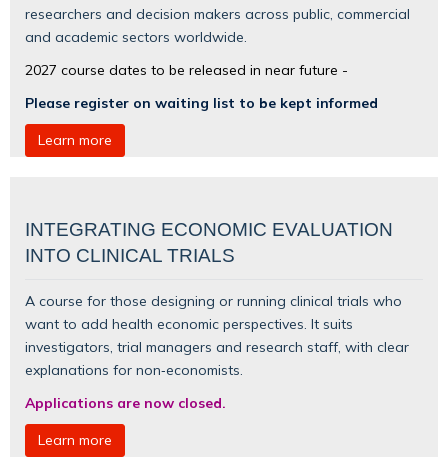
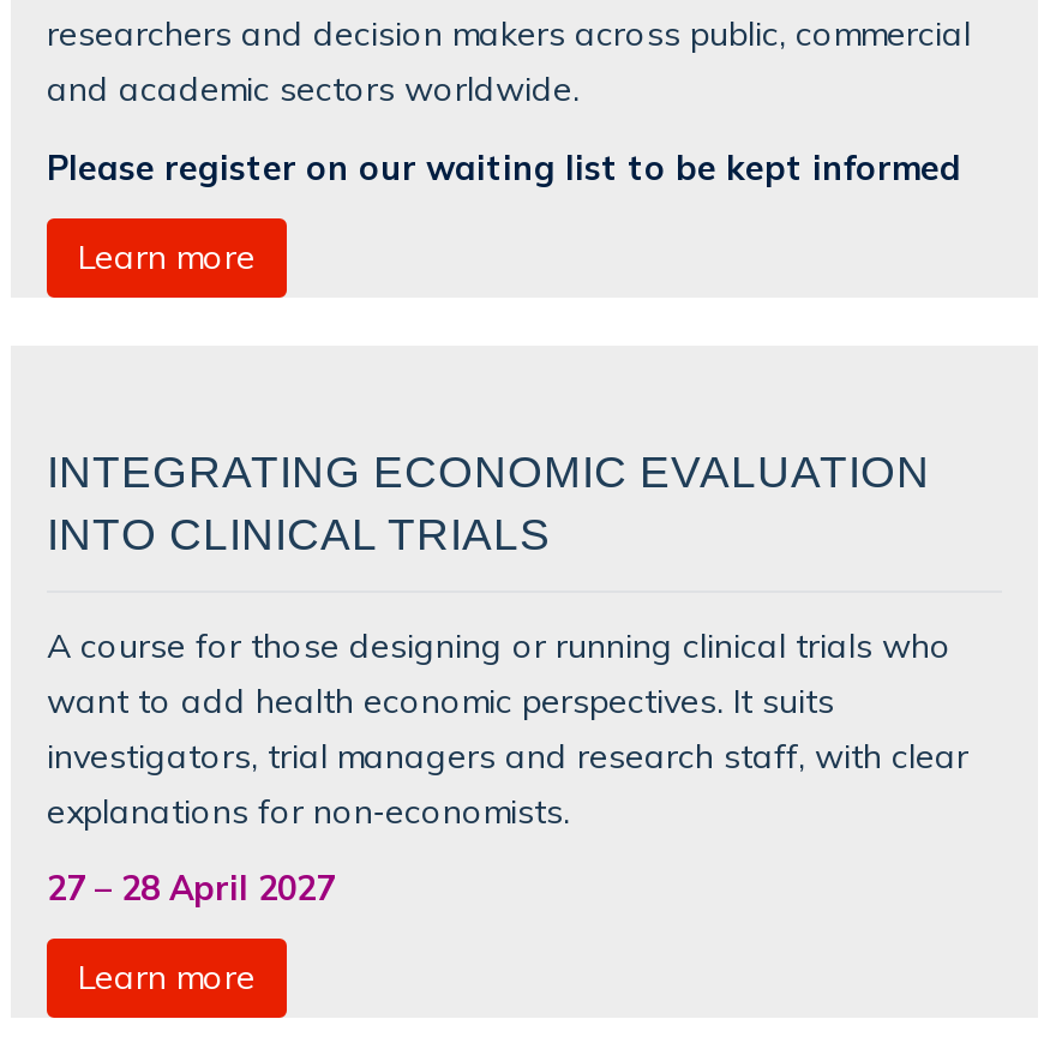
[25,60,378,110] 2027 course dates to be released in near future - | Please register on waiting list to be kept informed -> [47,145,961,186] Please register on our waiting list to be kept informed
[25,394,226,411] Applications are now closed. -> [47,868,335,909] 27 – 28 April 2027

